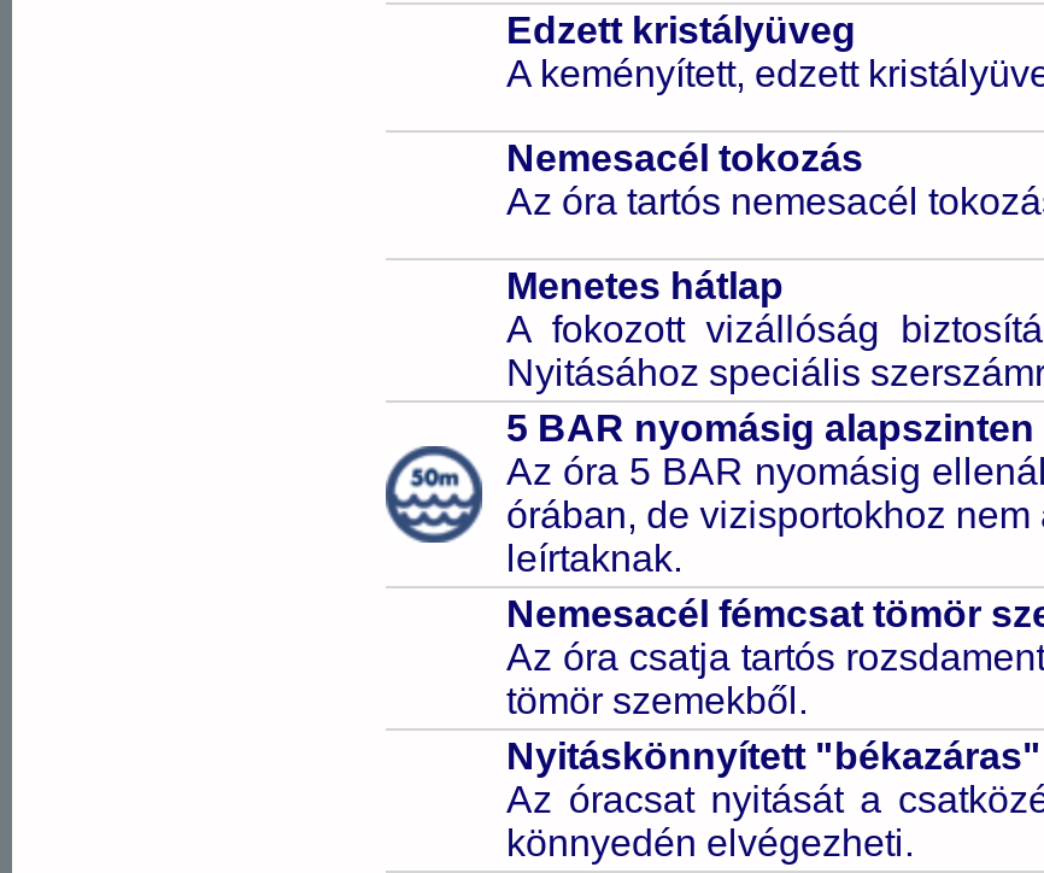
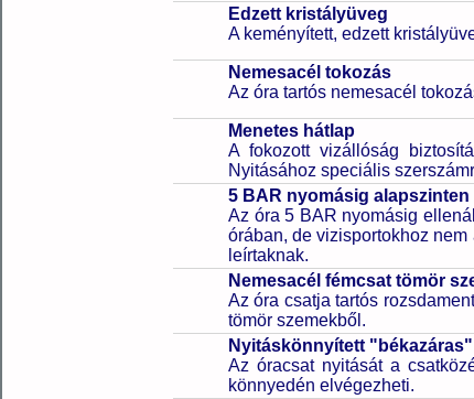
[383,444,485,545] [image] -> none

